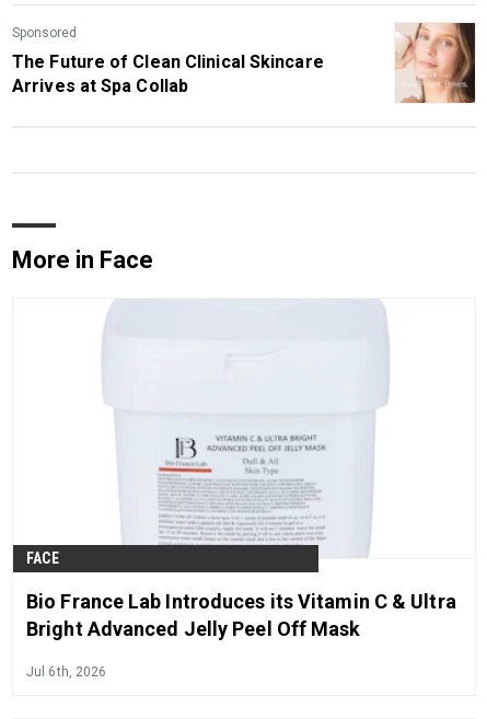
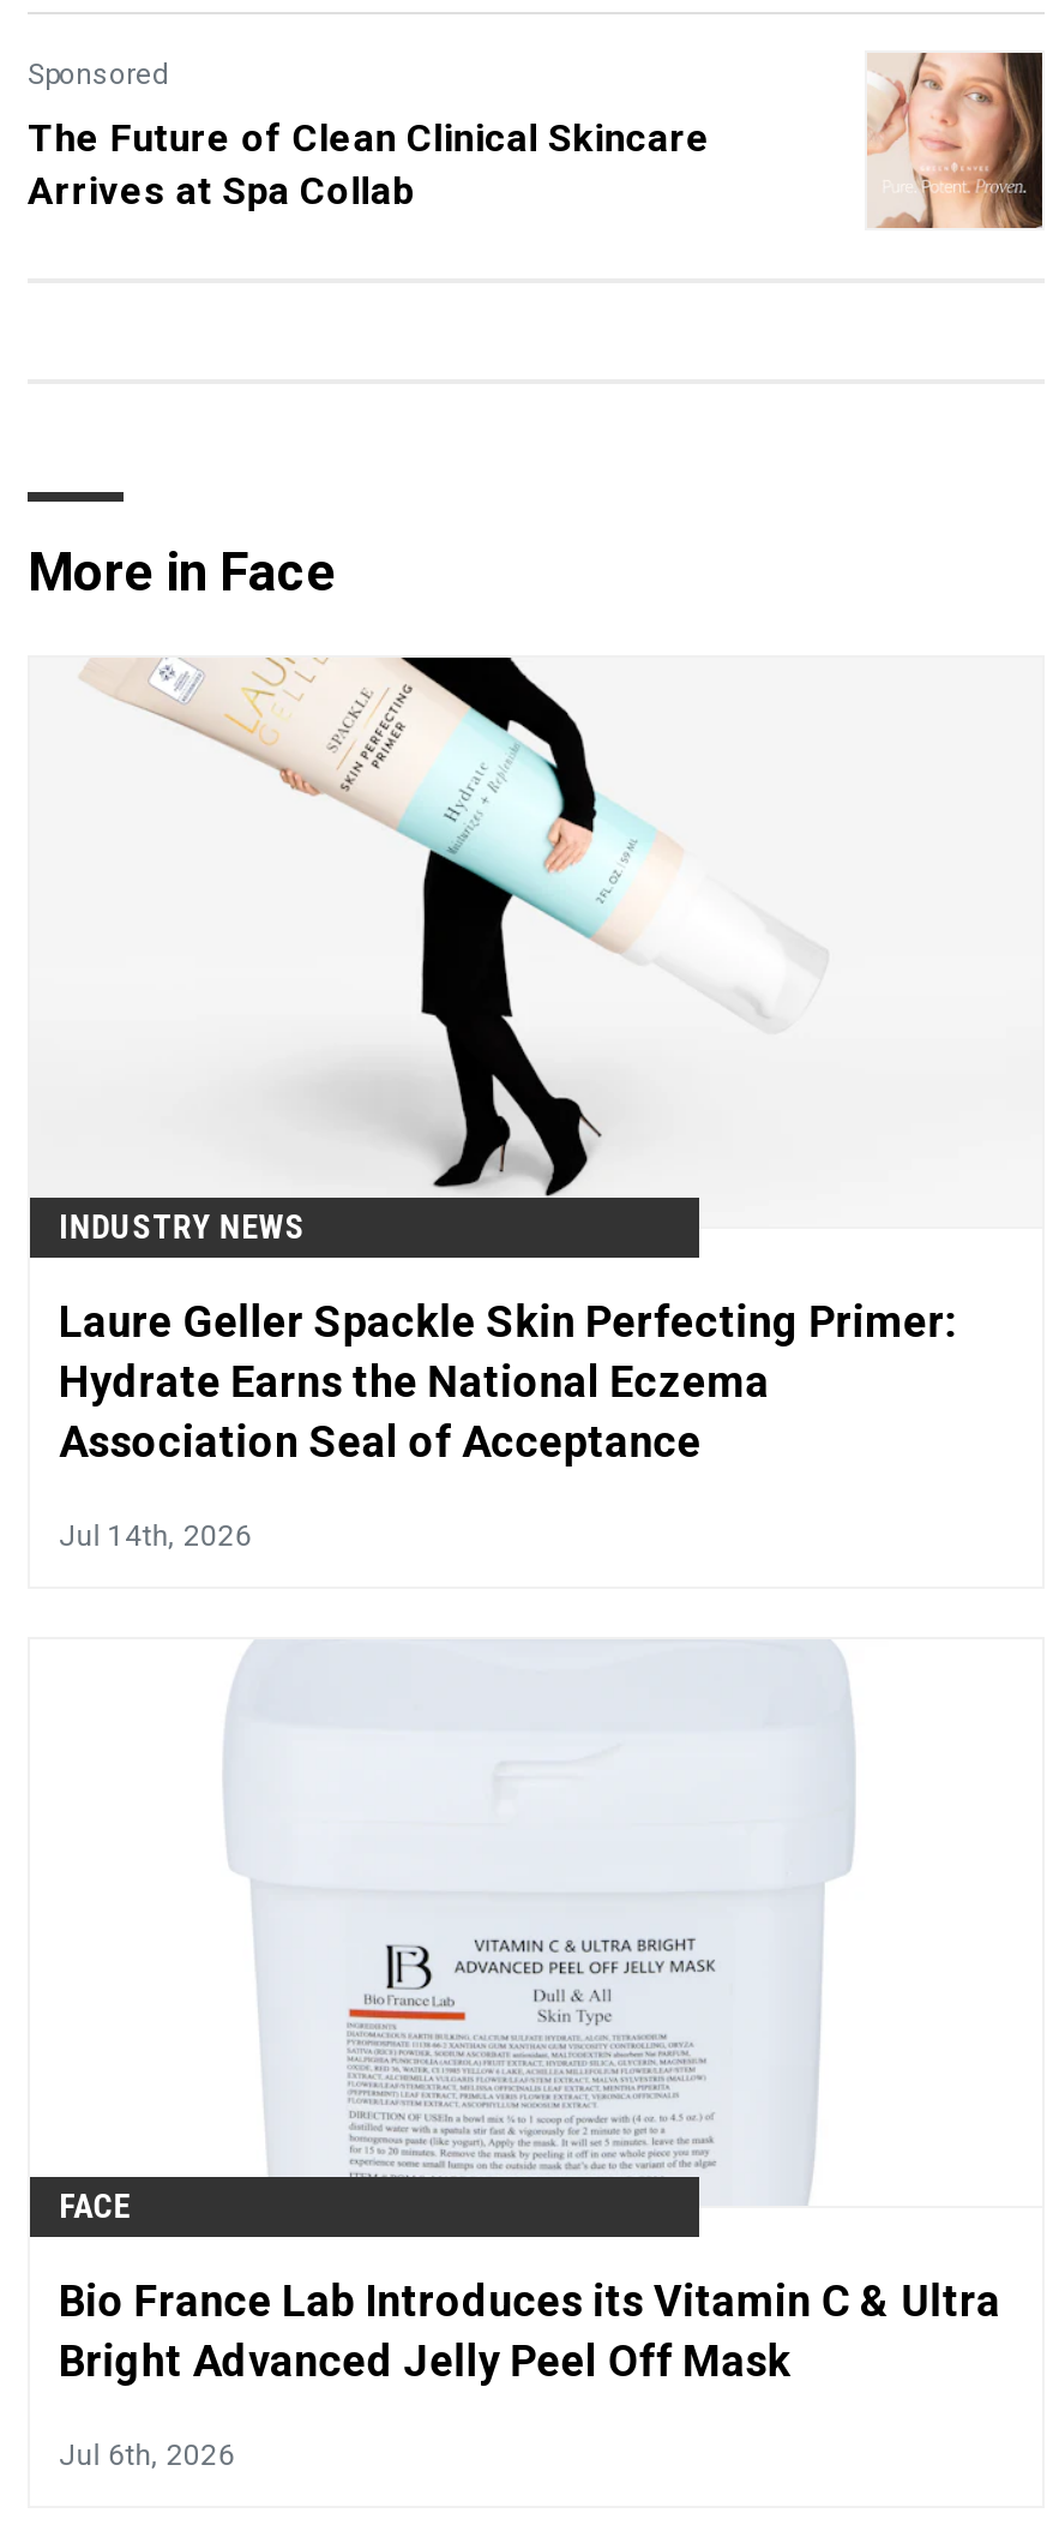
none -> [59,655,957,1552] [image] | INDUSTRY NEWS | Laure Geller Spackle Skin Perfecting Primer: | Hydrate Earns the National Eczema | Association Seal of Acceptance | Jul 14th, 2026

